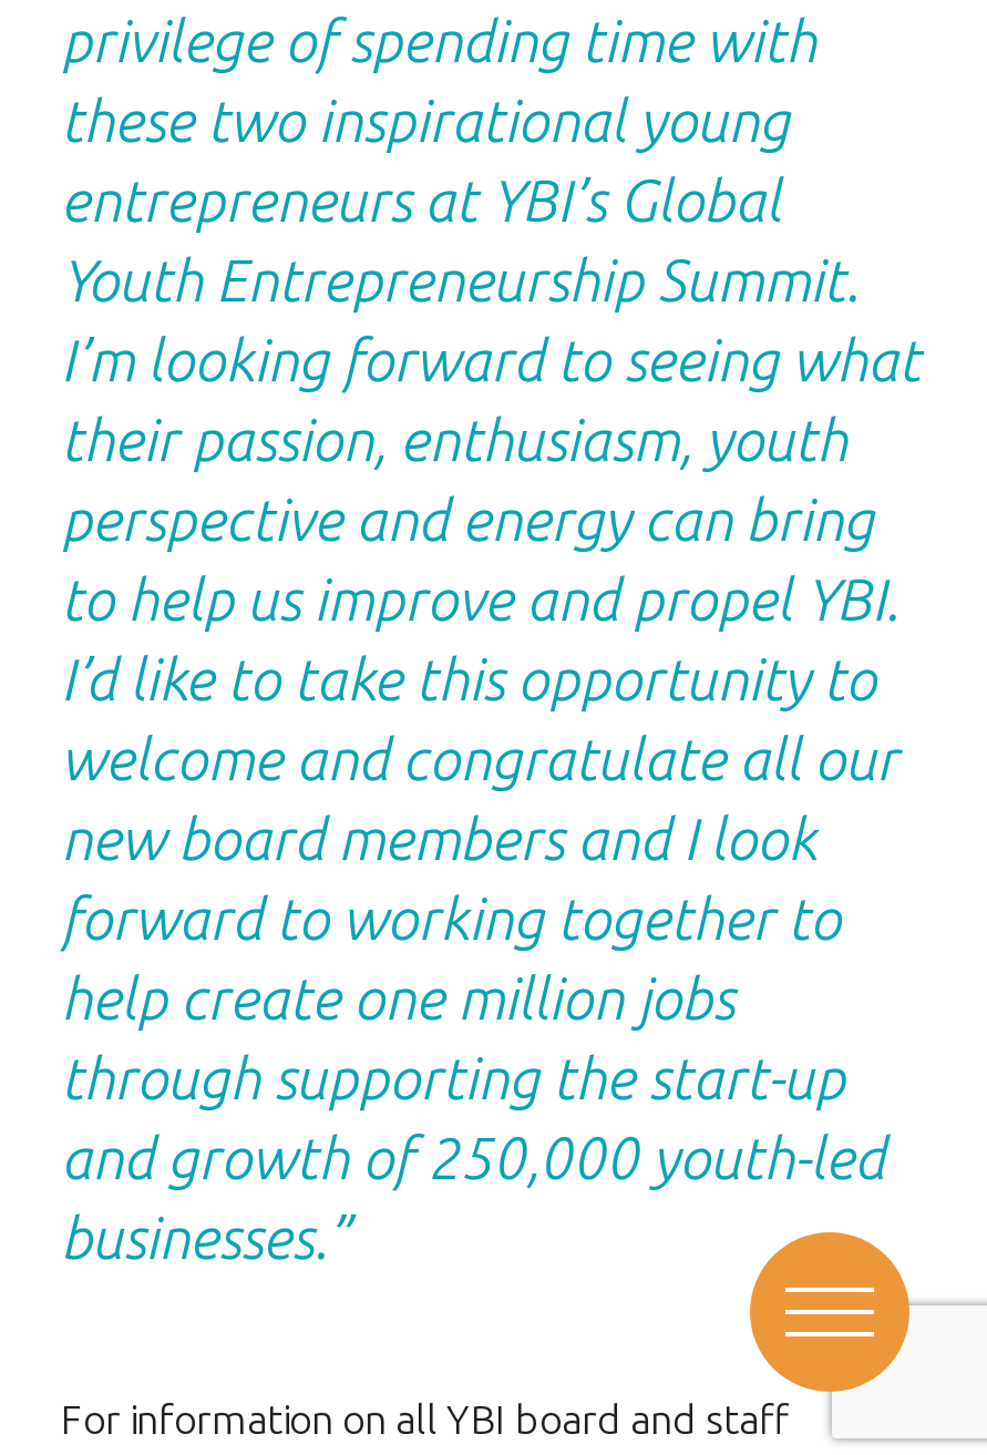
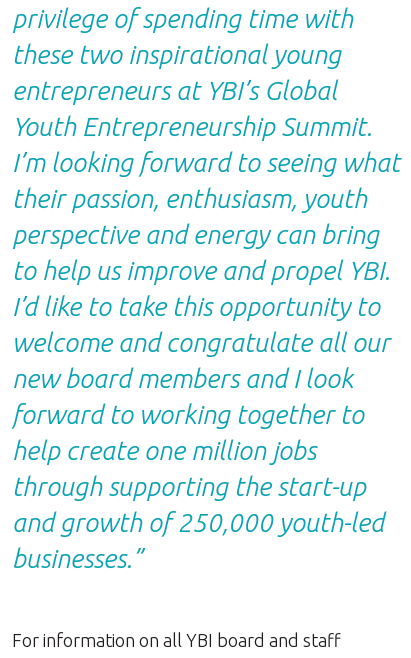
[748,1230,980,1445] [image] -> none

